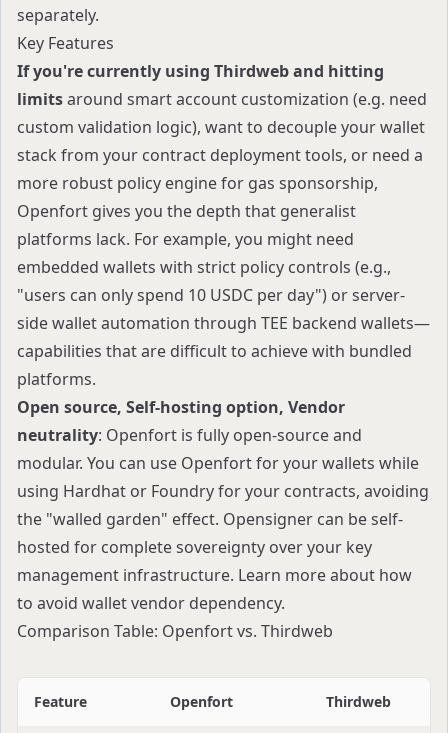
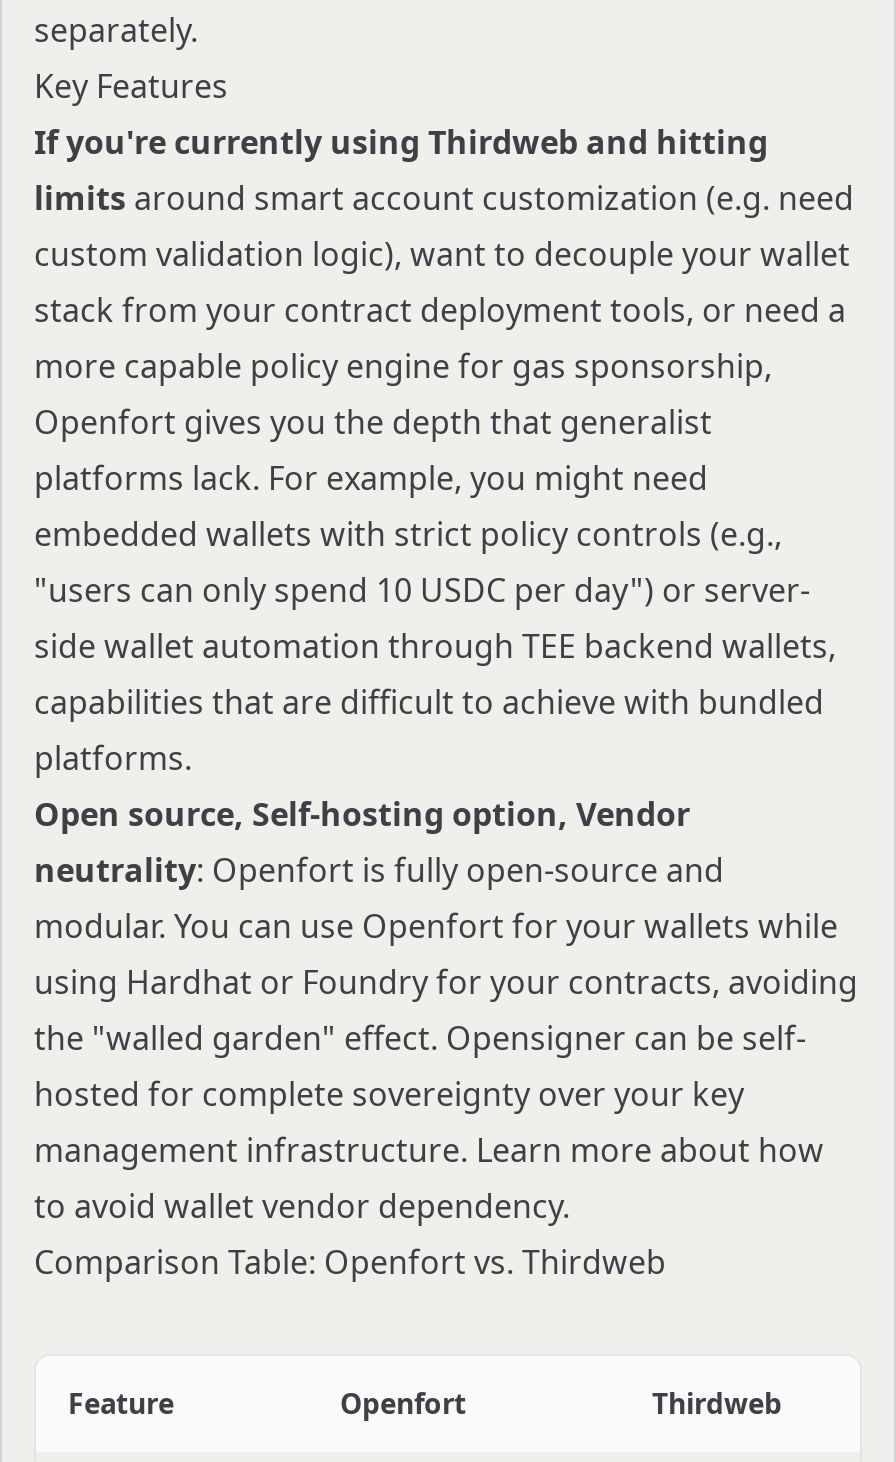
[17,172,378,194] more robust policy engine for gas sponsorship, -> [34,344,772,388] more capable policy engine for gas sponsorship,
[17,312,430,334] side wallet automation through TEE backend wallets— -> [34,624,836,668] side wallet automation through TEE backend wallets,

